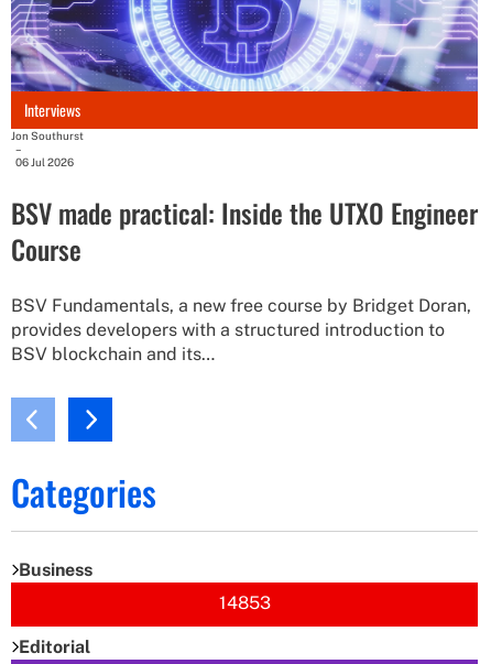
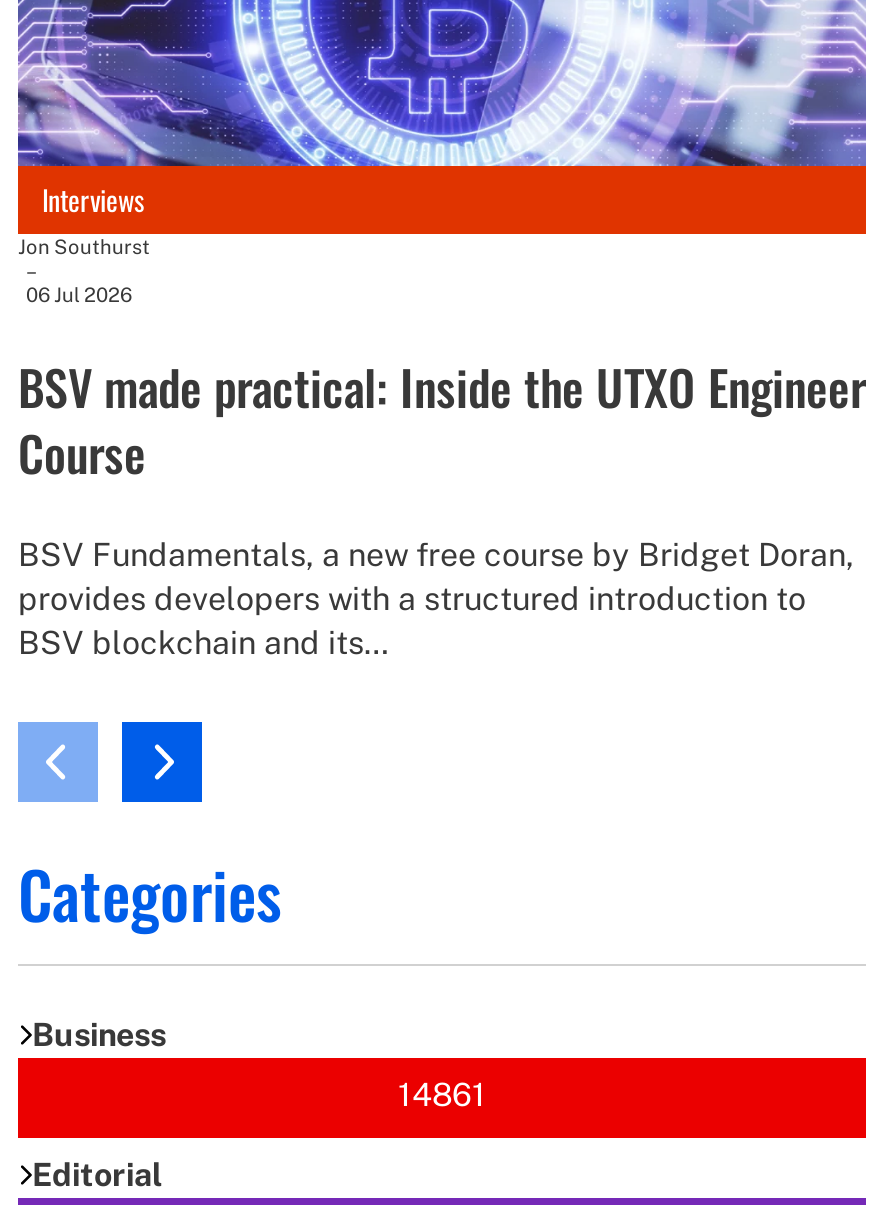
[219,592,270,613] 14853 -> [398,1075,486,1113] 14861

